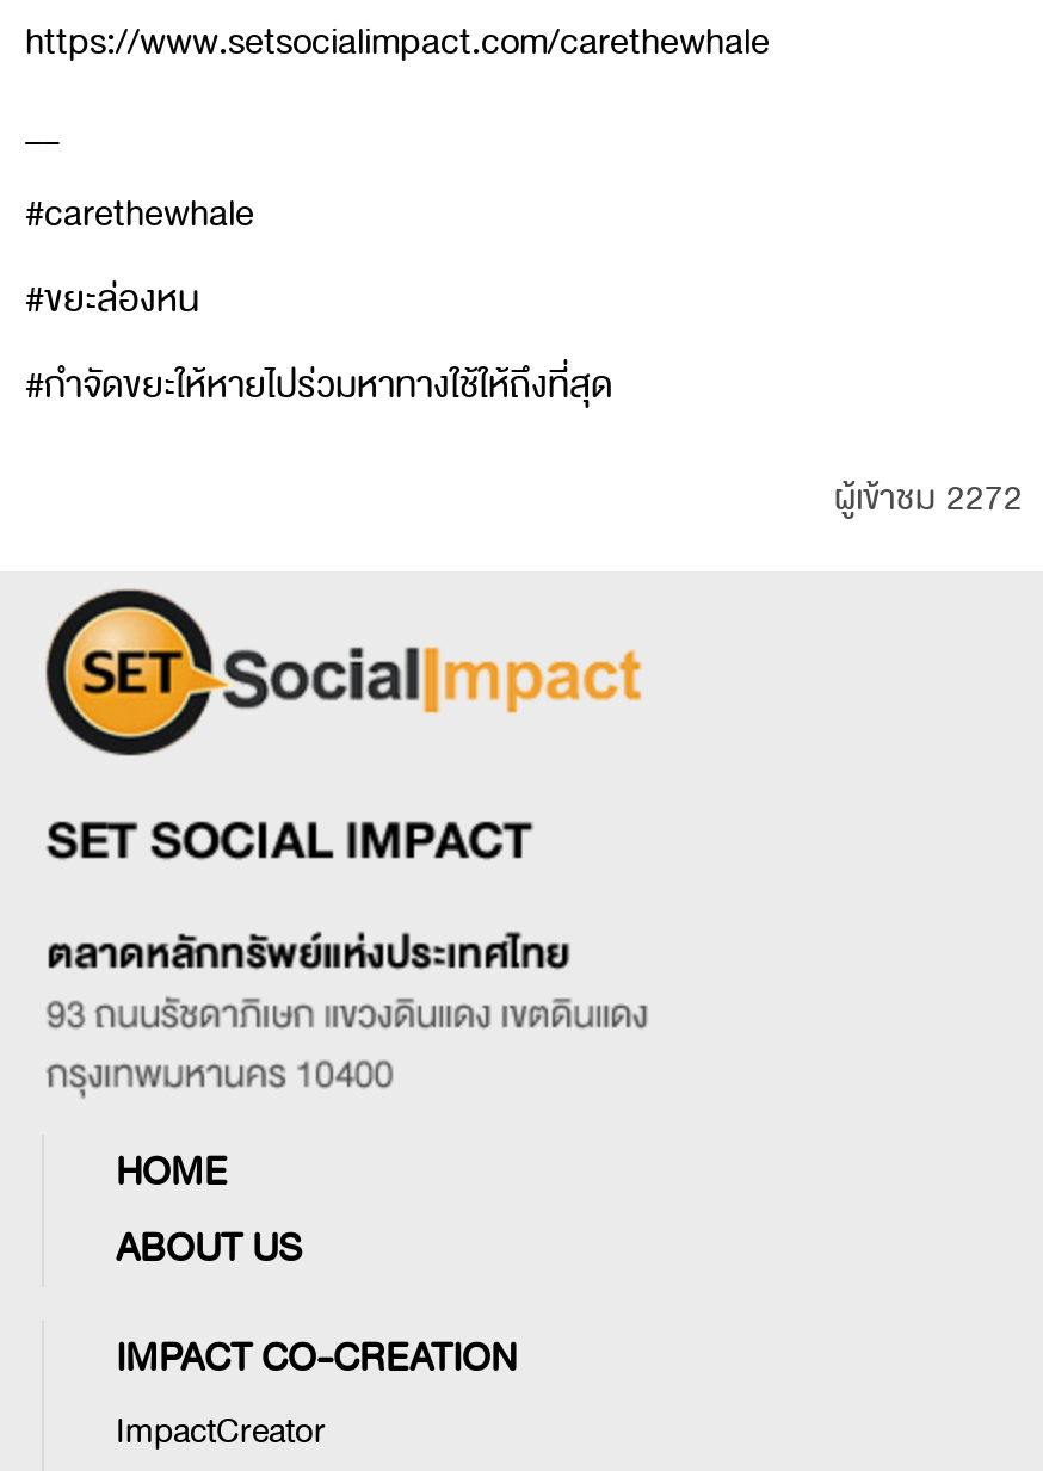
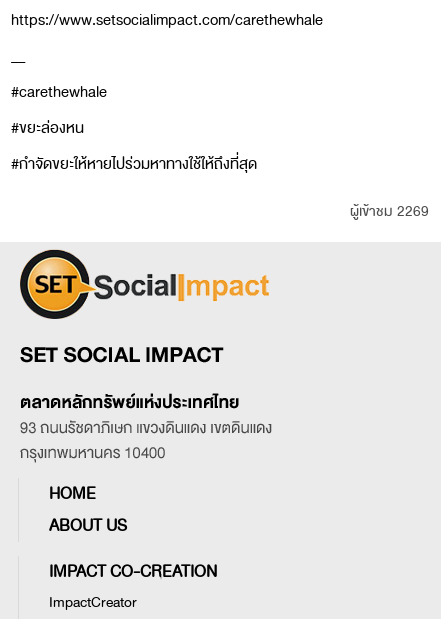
[834,471,1023,526] ผู้เข้าชม 2272 -> [350,200,429,223] ผู้เข้าชม 2269

